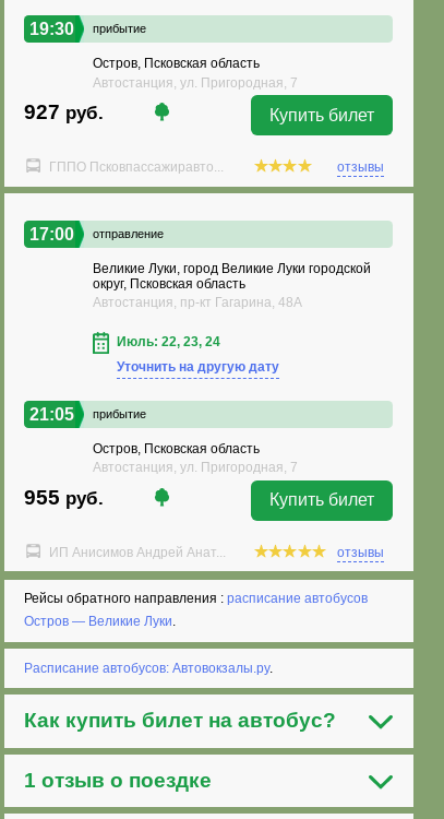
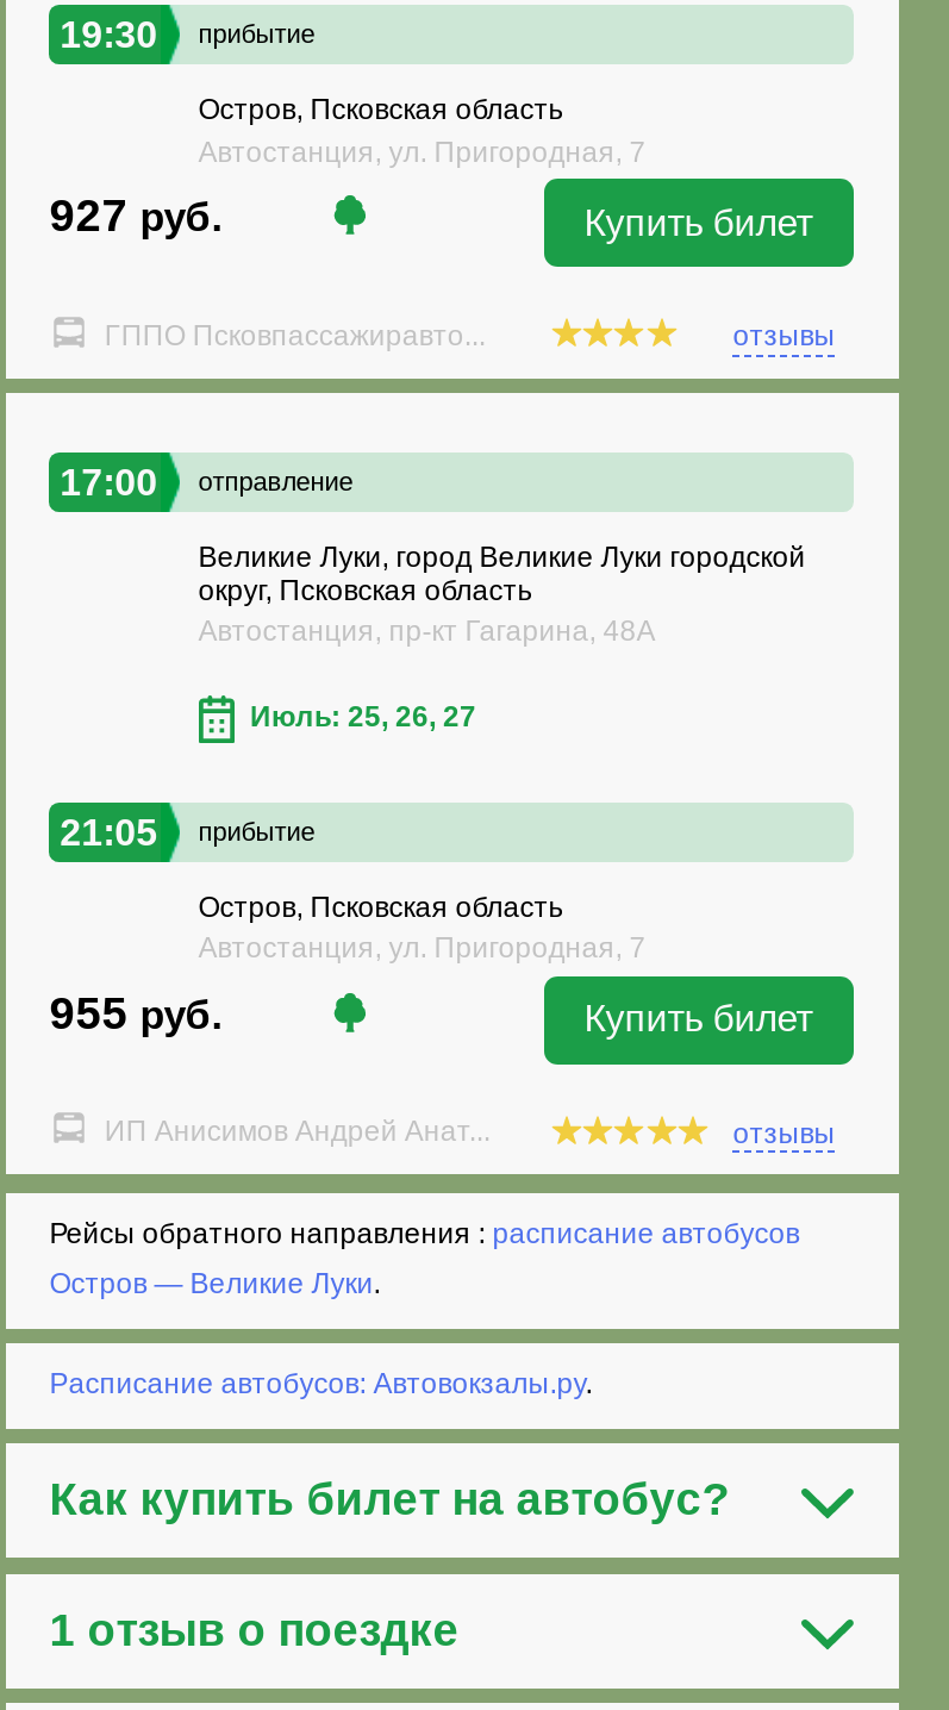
[116,334,279,375] Июль: 22, 23, 24 | Уточнить на другую дату -> [250,700,476,734] Июль: 25, 26, 27

